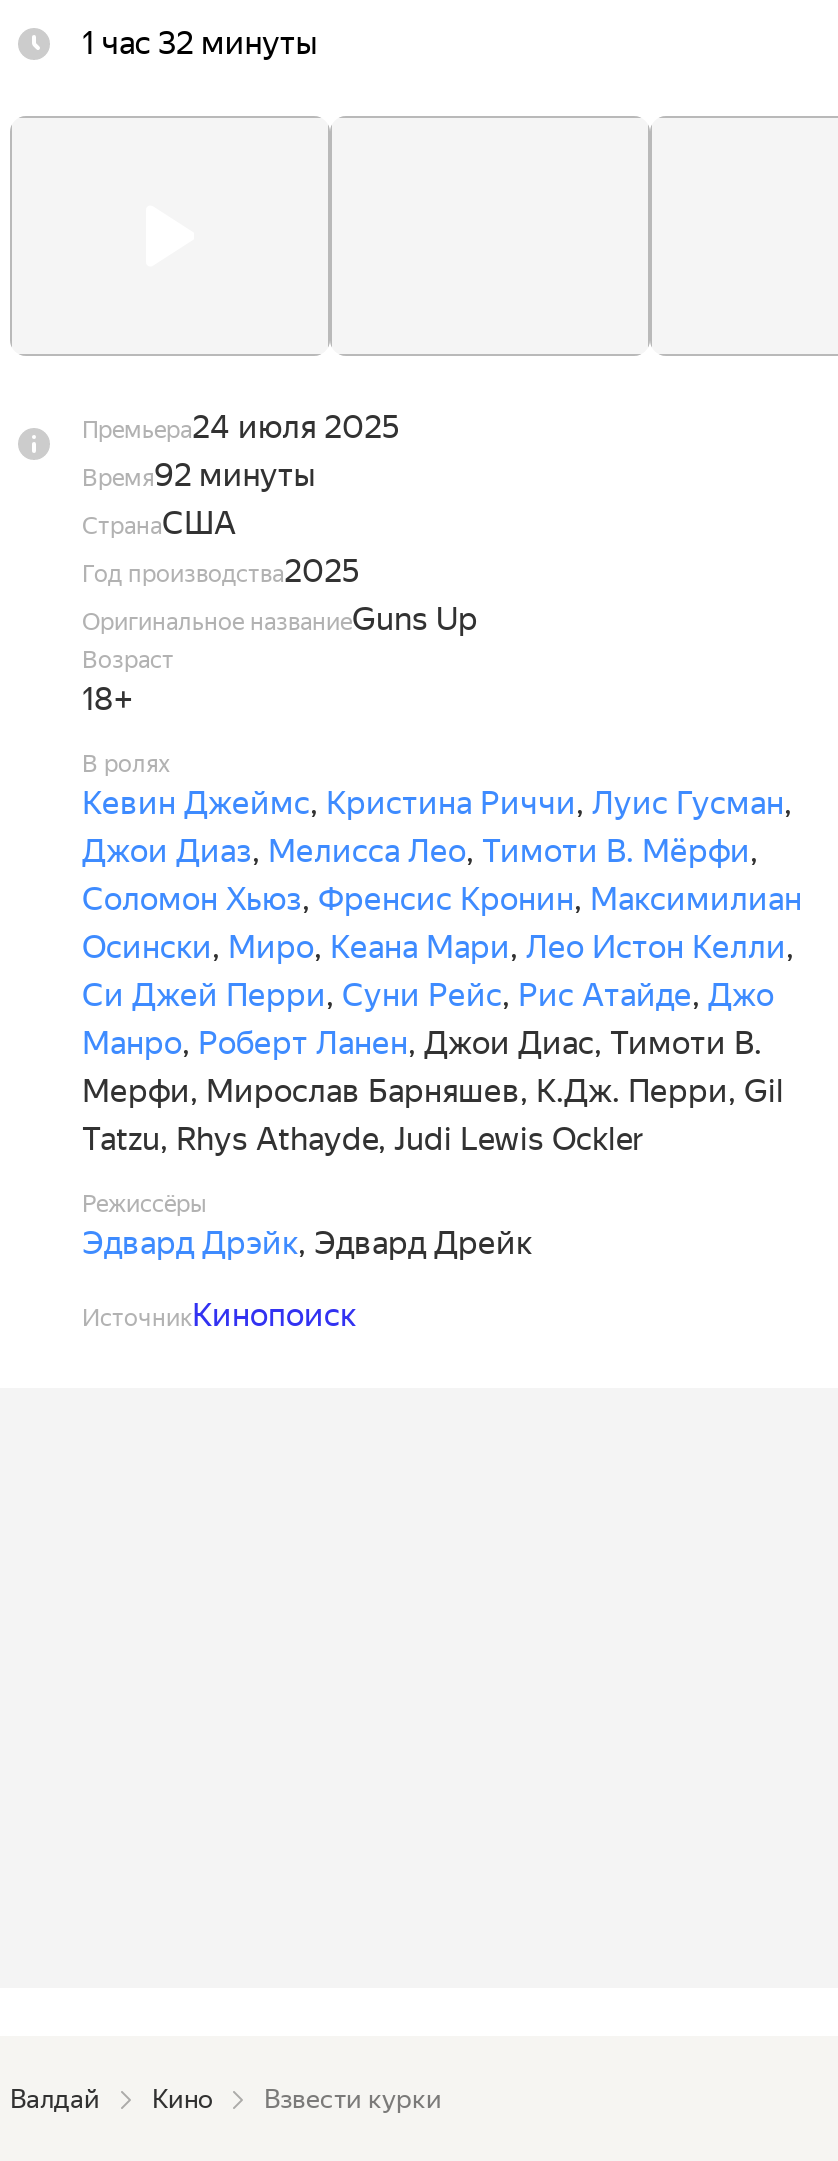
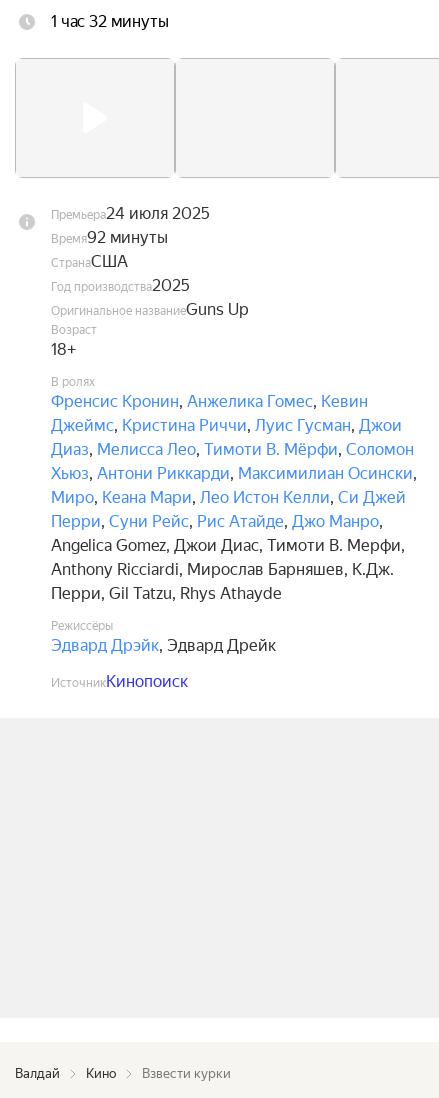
[82,784,802,1158] Кевин Джеймс, Кристина Риччи, Луис Гусман, | Джои Диаз, Мелисса Лео, Тимоти В. Мёрфи, | Соломон Хьюз, Френсис Кронин, Максимилиан | Осински, Миро, Кеана Мари, Лео Истон Келли, | Си Джей Перри, Суни Рейс, Рис Атайде, Джо | Манро, Роберт Ланен, Джои Диас, Тимоти В. | Мерфи, Мирослав Барняшев, К.Дж. Перри, Gil | Tatzu, Rhys Athayde, Judi Lewis Ockler -> [51,392,417,603] Френсис Кронин, Анжелика Гомес, Кевин | Джеймс, Кристина Риччи, Луис Гусман, Джои | Диаз, Мелисса Лео, Тимоти В. Мёрфи, Соломон | Хьюз, Антони Риккарди, Максимилиан Осински, | Миро, Кеана Мари, Лео Истон Келли, Си Джей | Перри, Суни Рейс, Рис Атайде, Джо Манро, | Angelica Gomez, Джои Диас, Тимоти В. Мерфи, | Anthony Ricciardi, Мирослав Барняшев, К.Дж. | Перри, Gil Tatzu, Rhys Athayde

